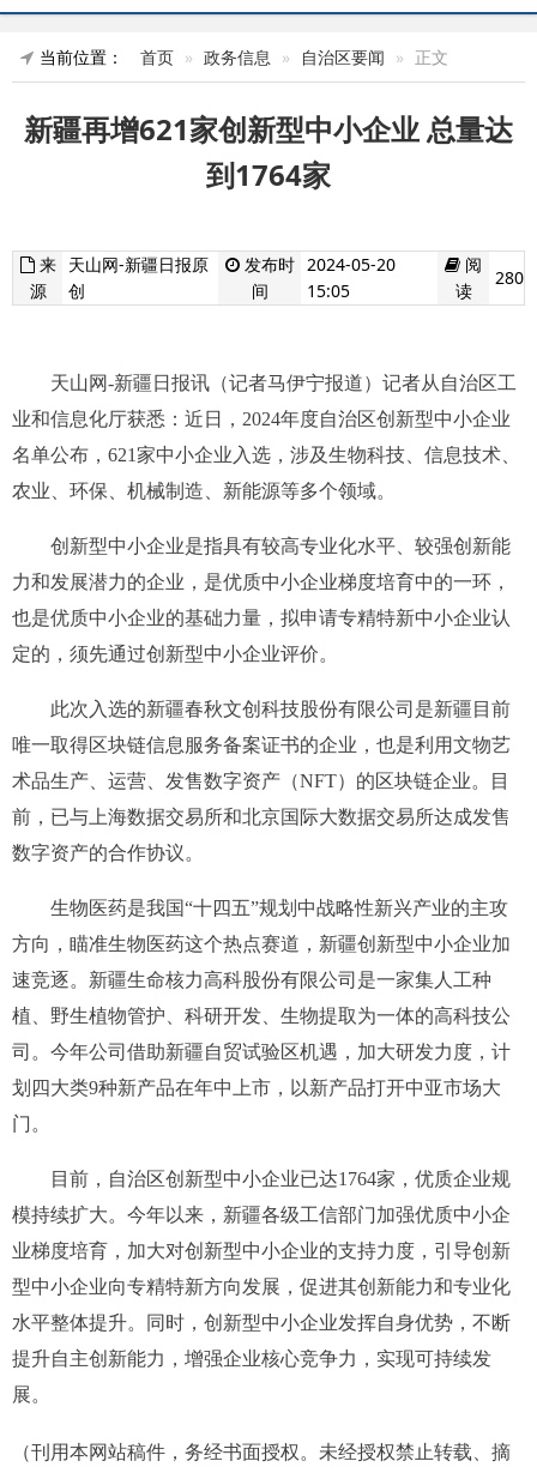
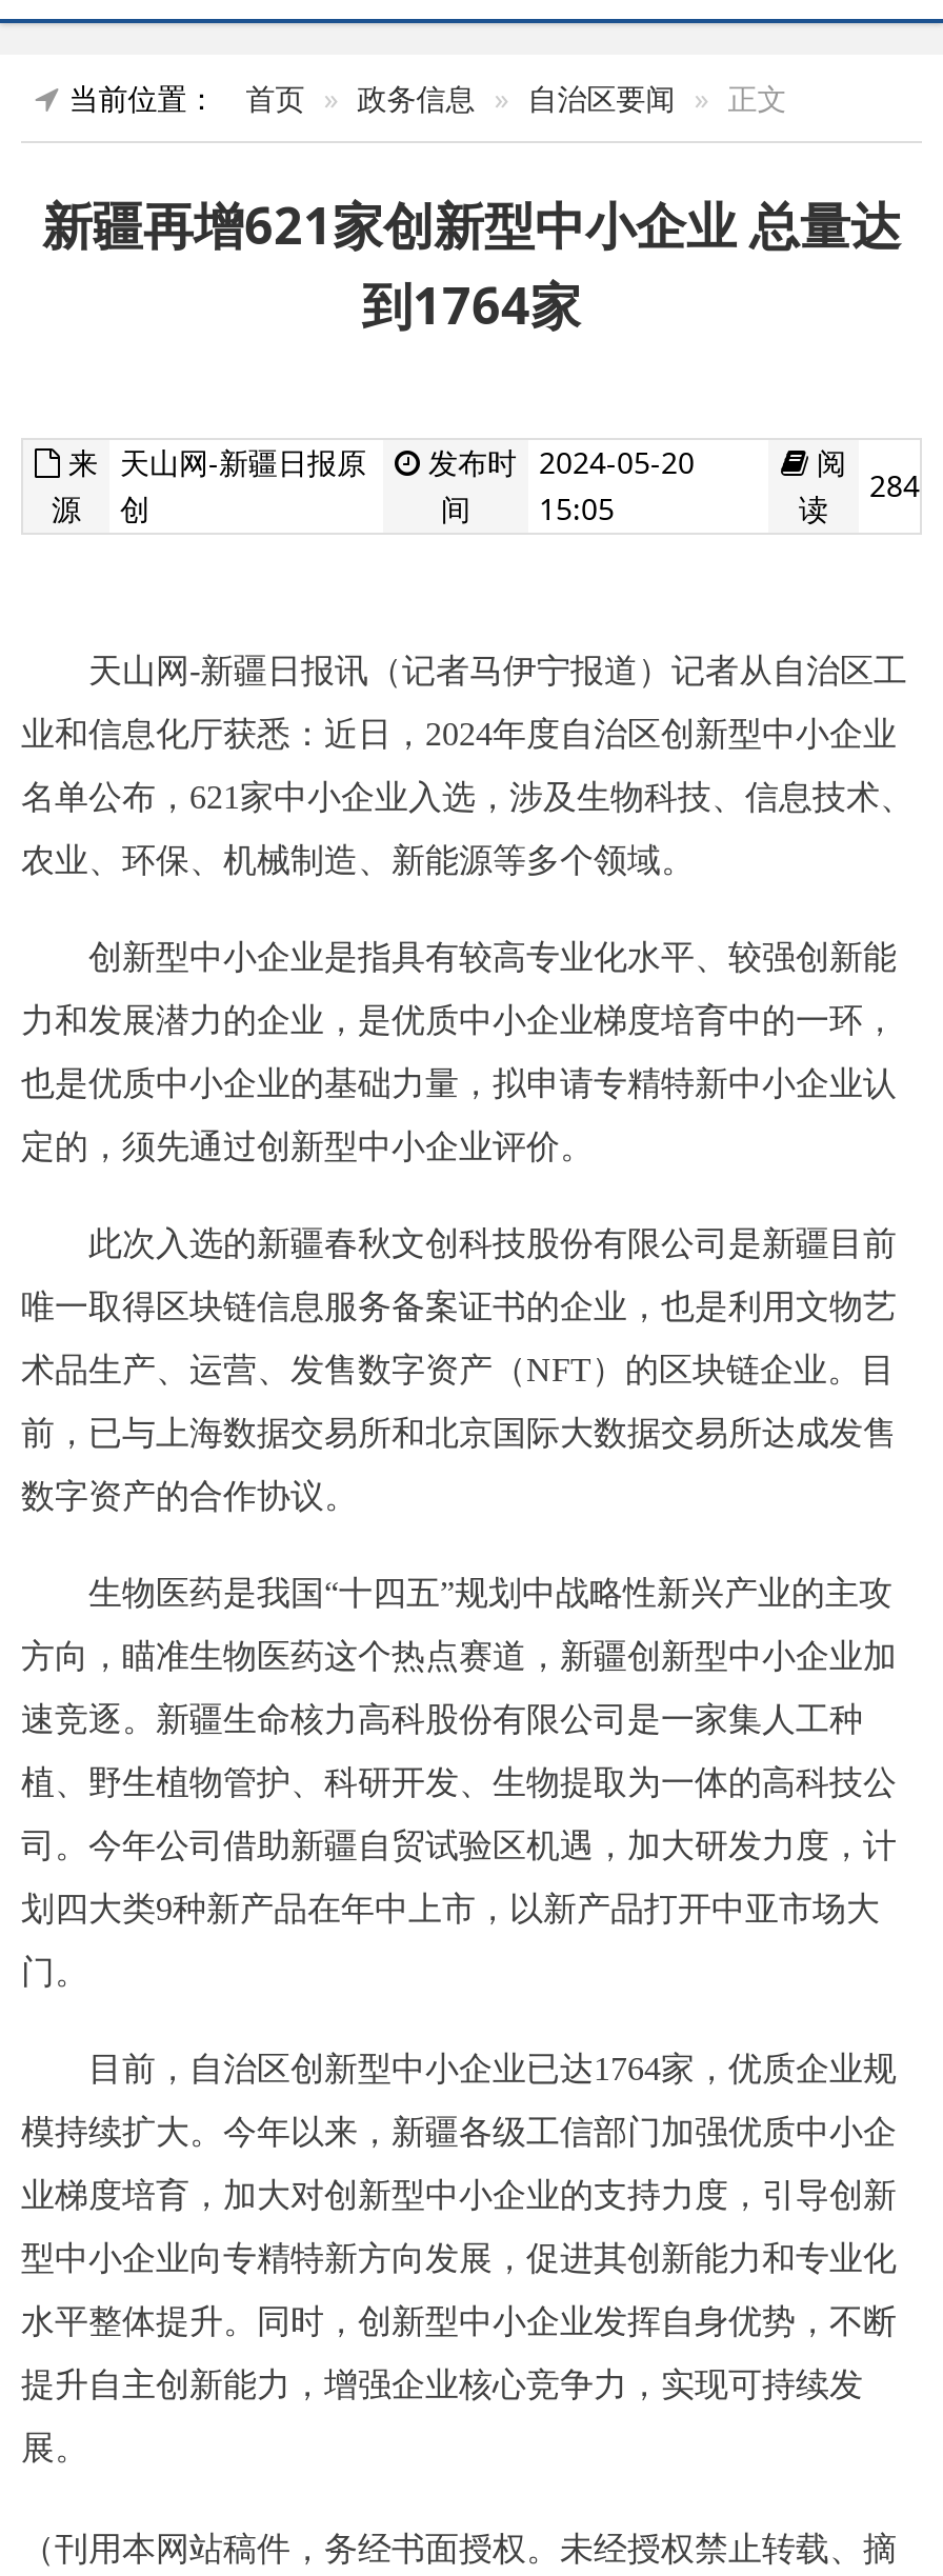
[495,266,524,289] 280 -> [869,465,920,505] 284

